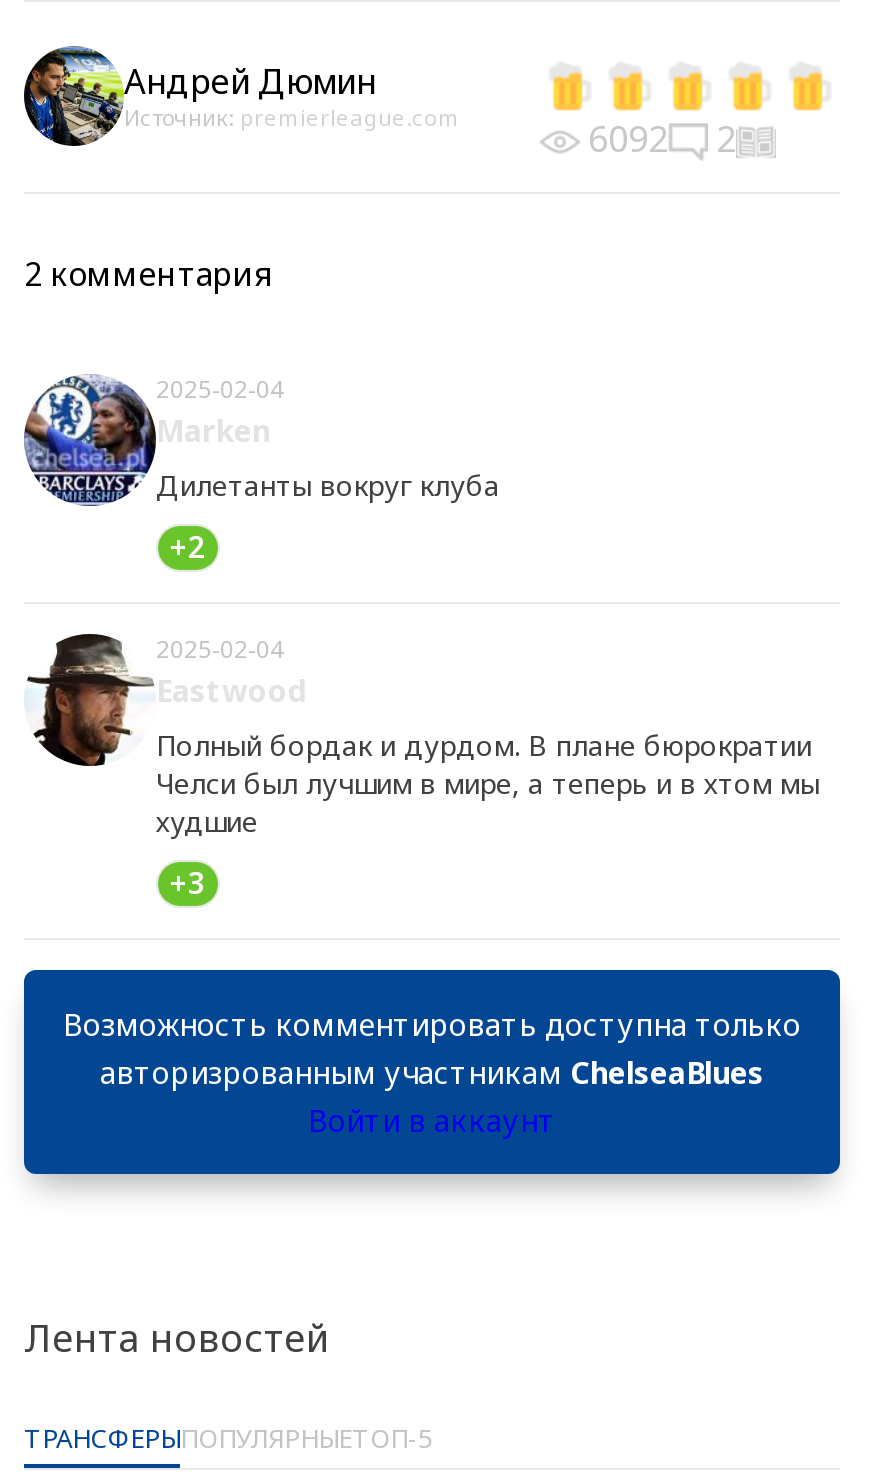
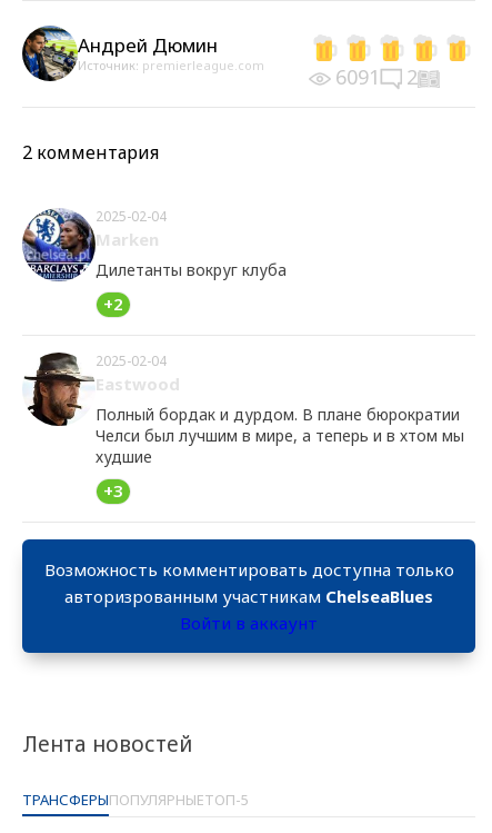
[588,113,736,161] 6092 2 -> [335,63,418,90] 6091 2

